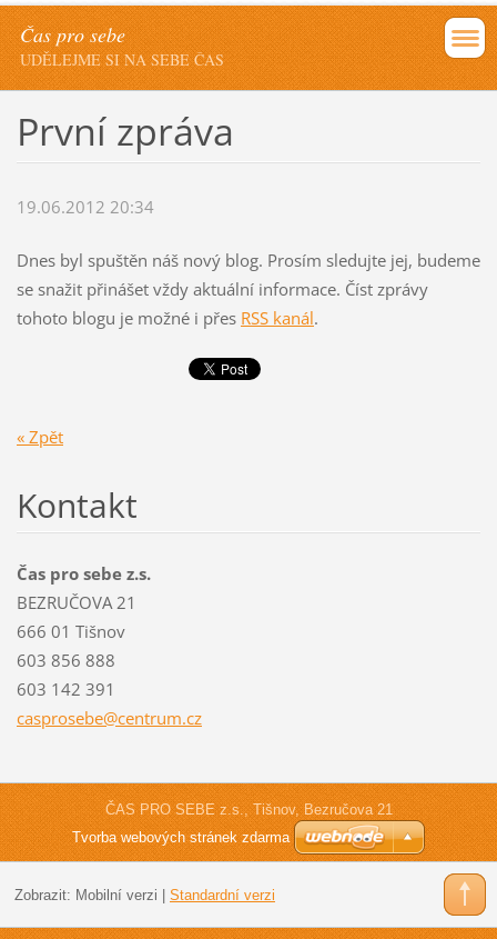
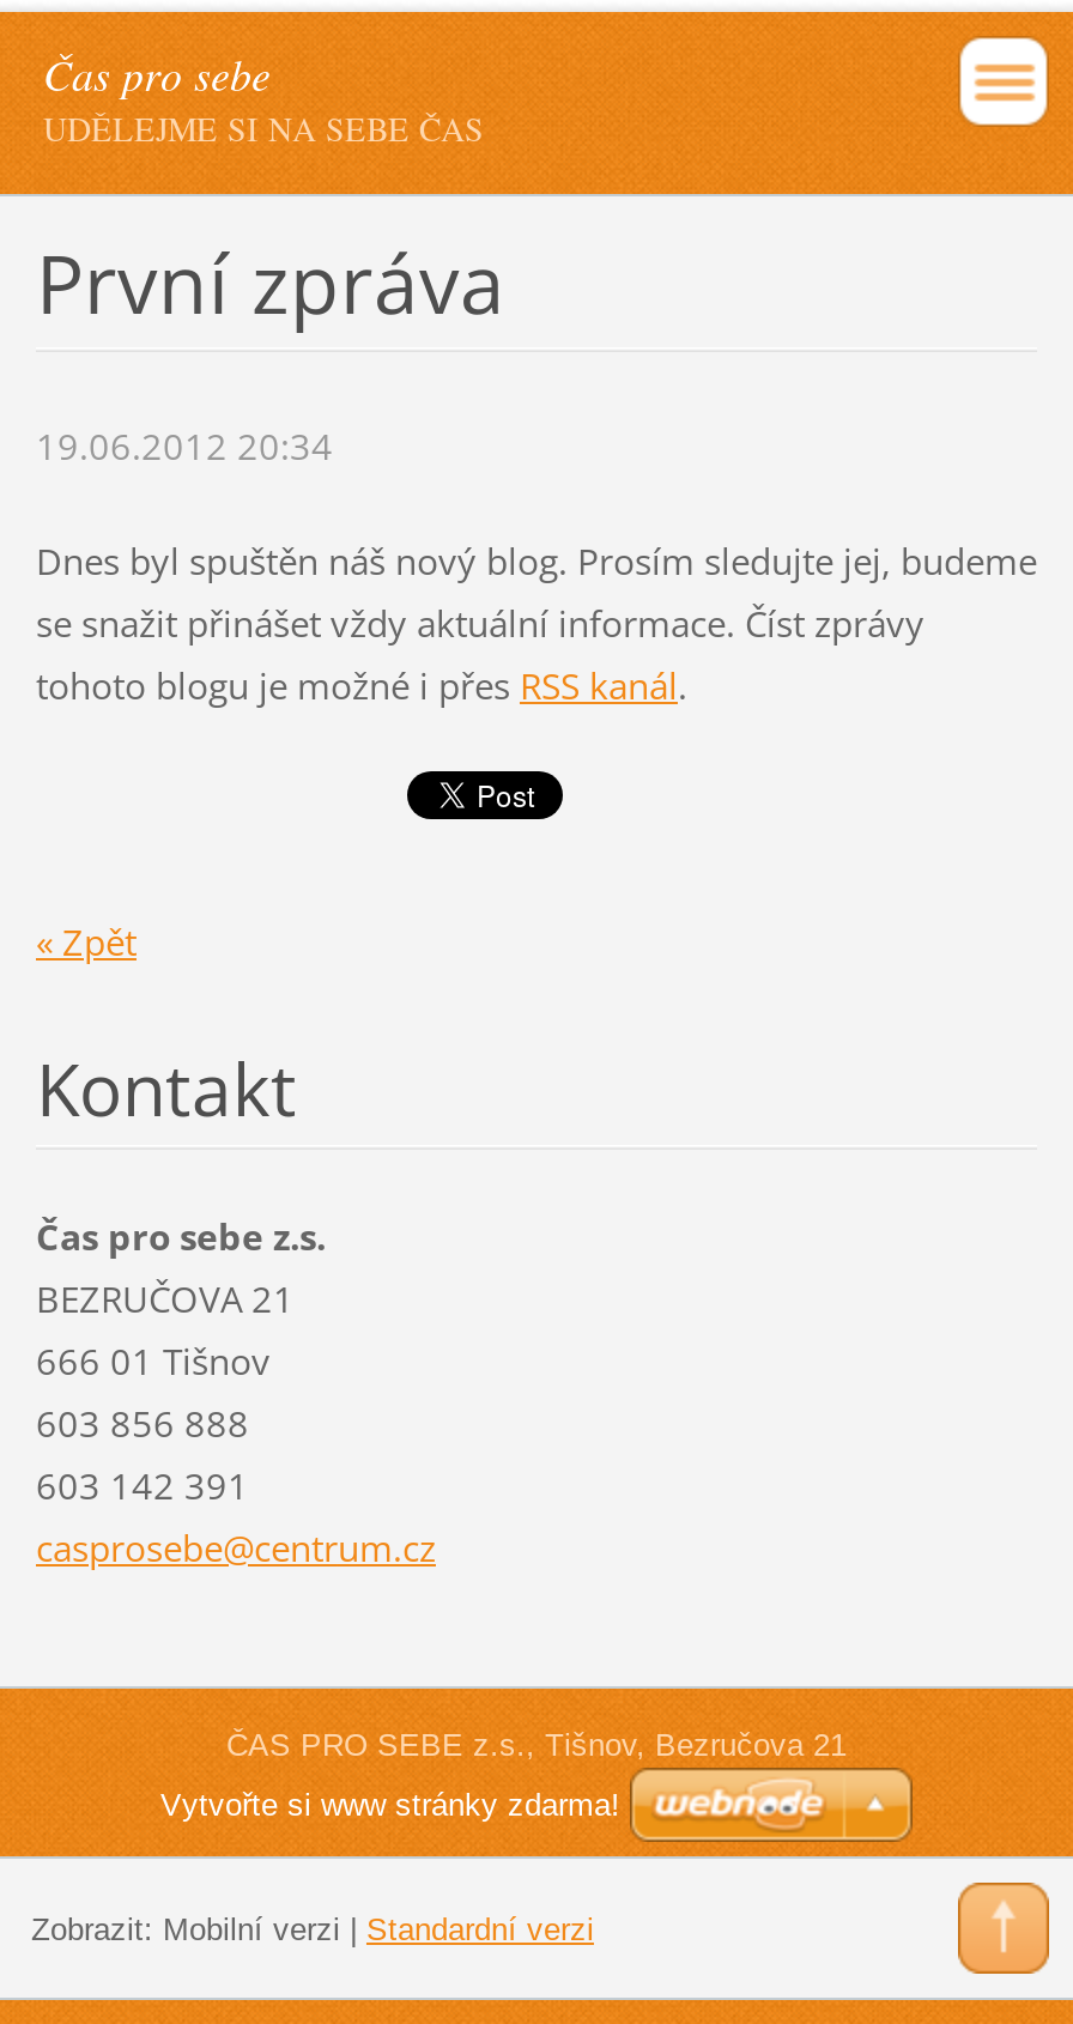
[72,828,290,845] Tvorba webových stránek zdarma -> [160,1786,620,1822] Vytvořte si www stránky zdarma!

